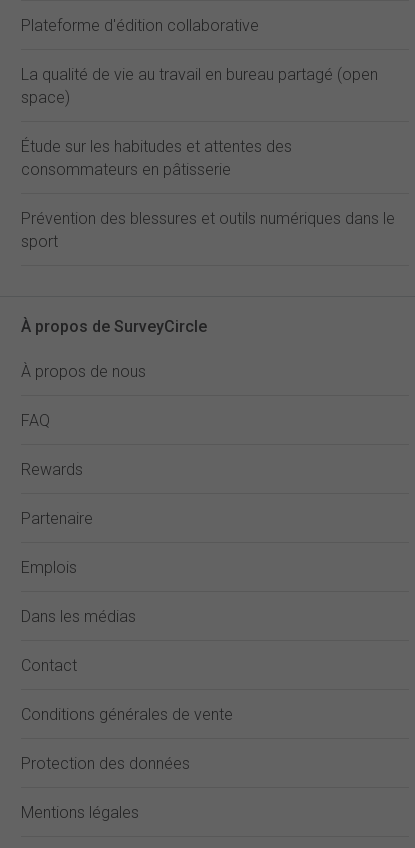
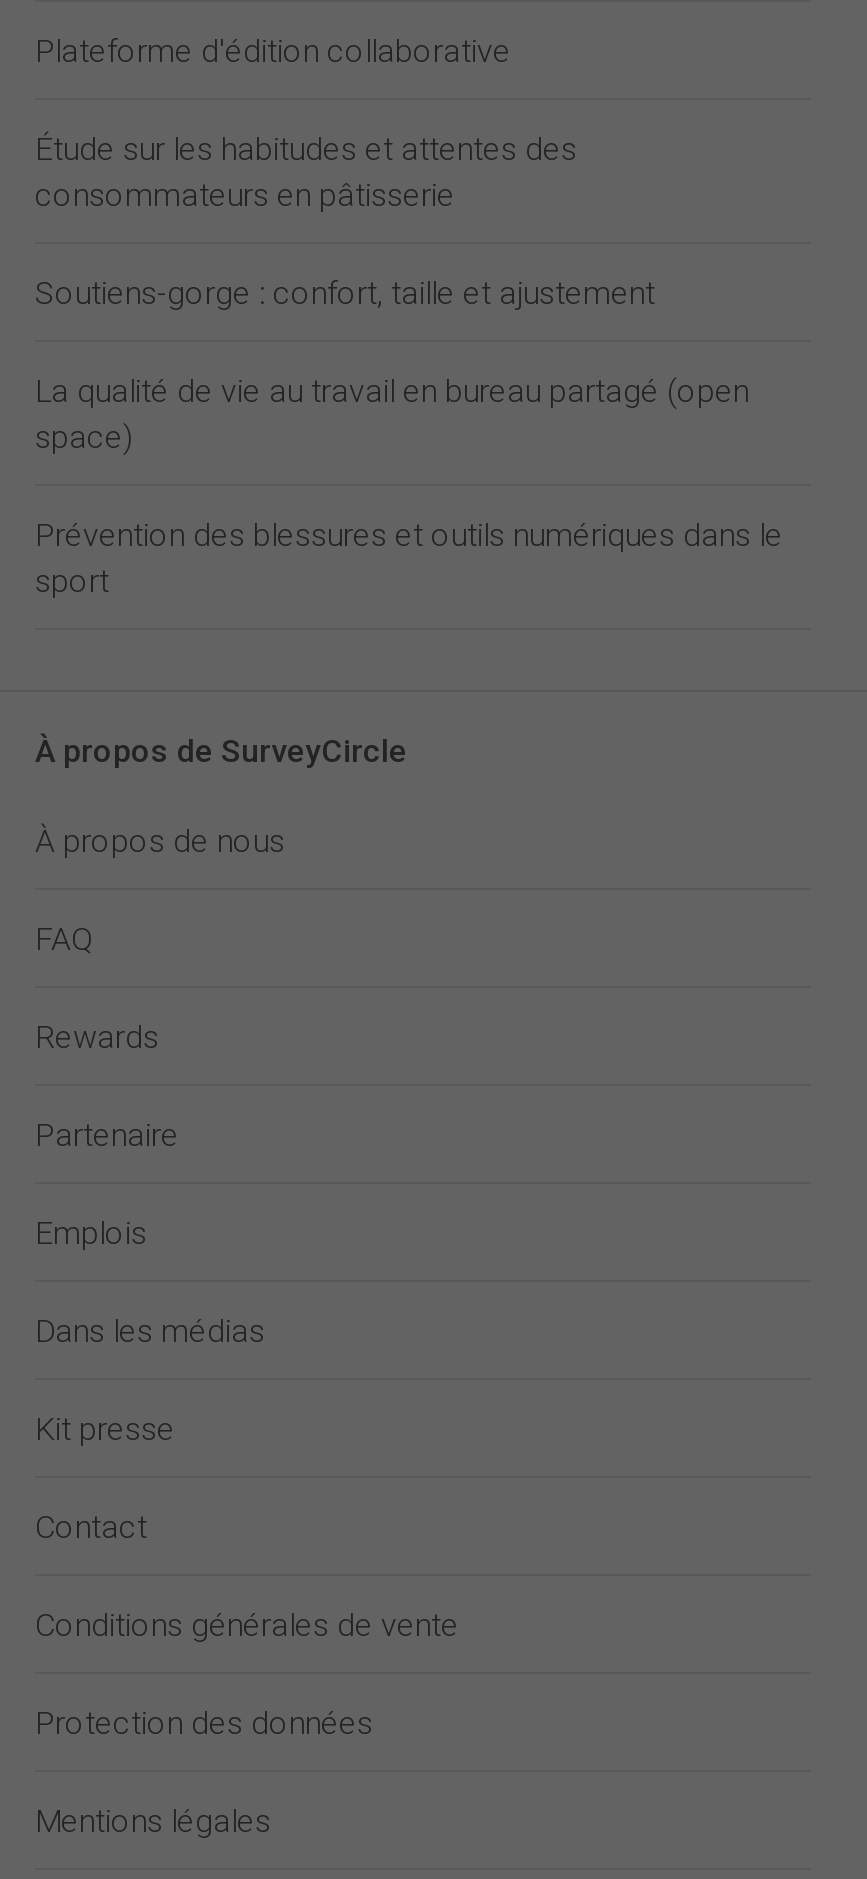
none -> [35,274,655,312] Soutiens-gorge : confort, taille et ajustement
moved [21,65,378,107] -> [35,372,749,456]: La qualité de vie au travail en bureau partagé (open | space)
moved [21,137,292,179] -> [35,130,577,214]: Étude sur les habitudes et attentes des | consommateurs en pâtisserie
none -> [35,1410,175,1448] Kit presse

